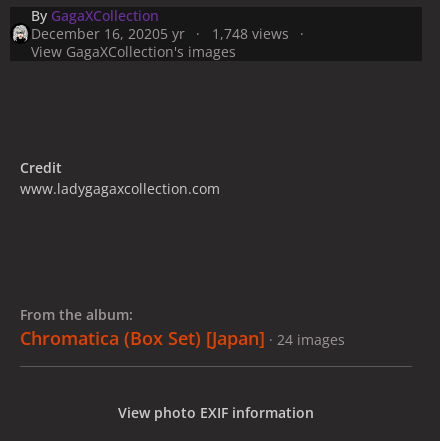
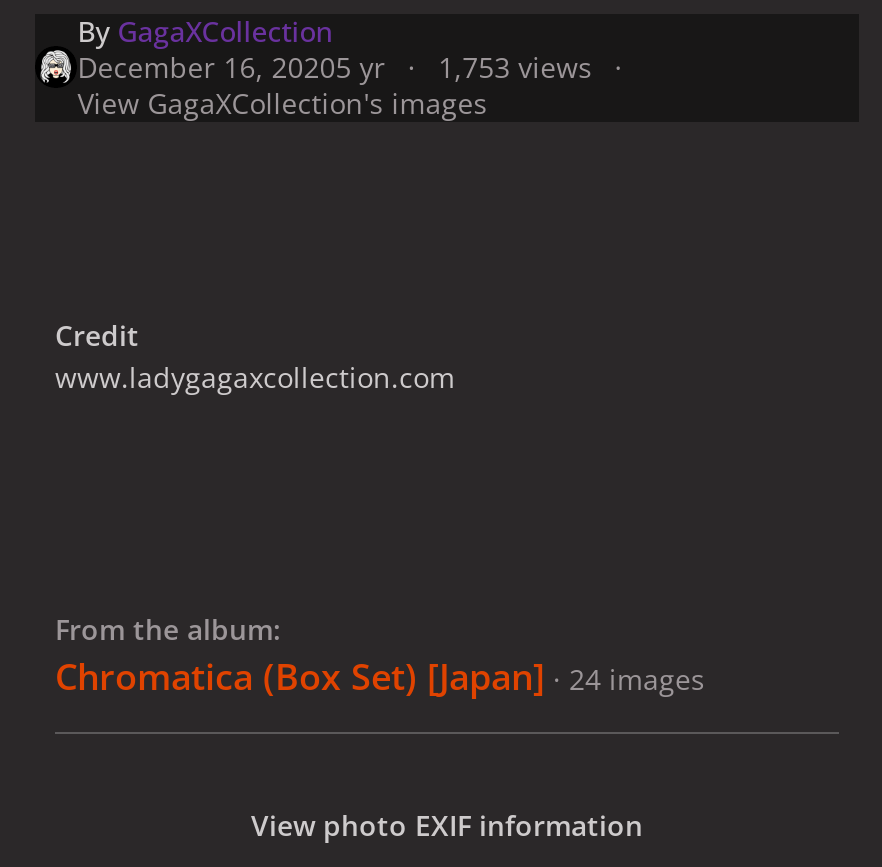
[31,23,289,42] December 16, 20205 yr 1,748 views -> [77,47,592,85] December 16, 20205 yr 1,753 views

